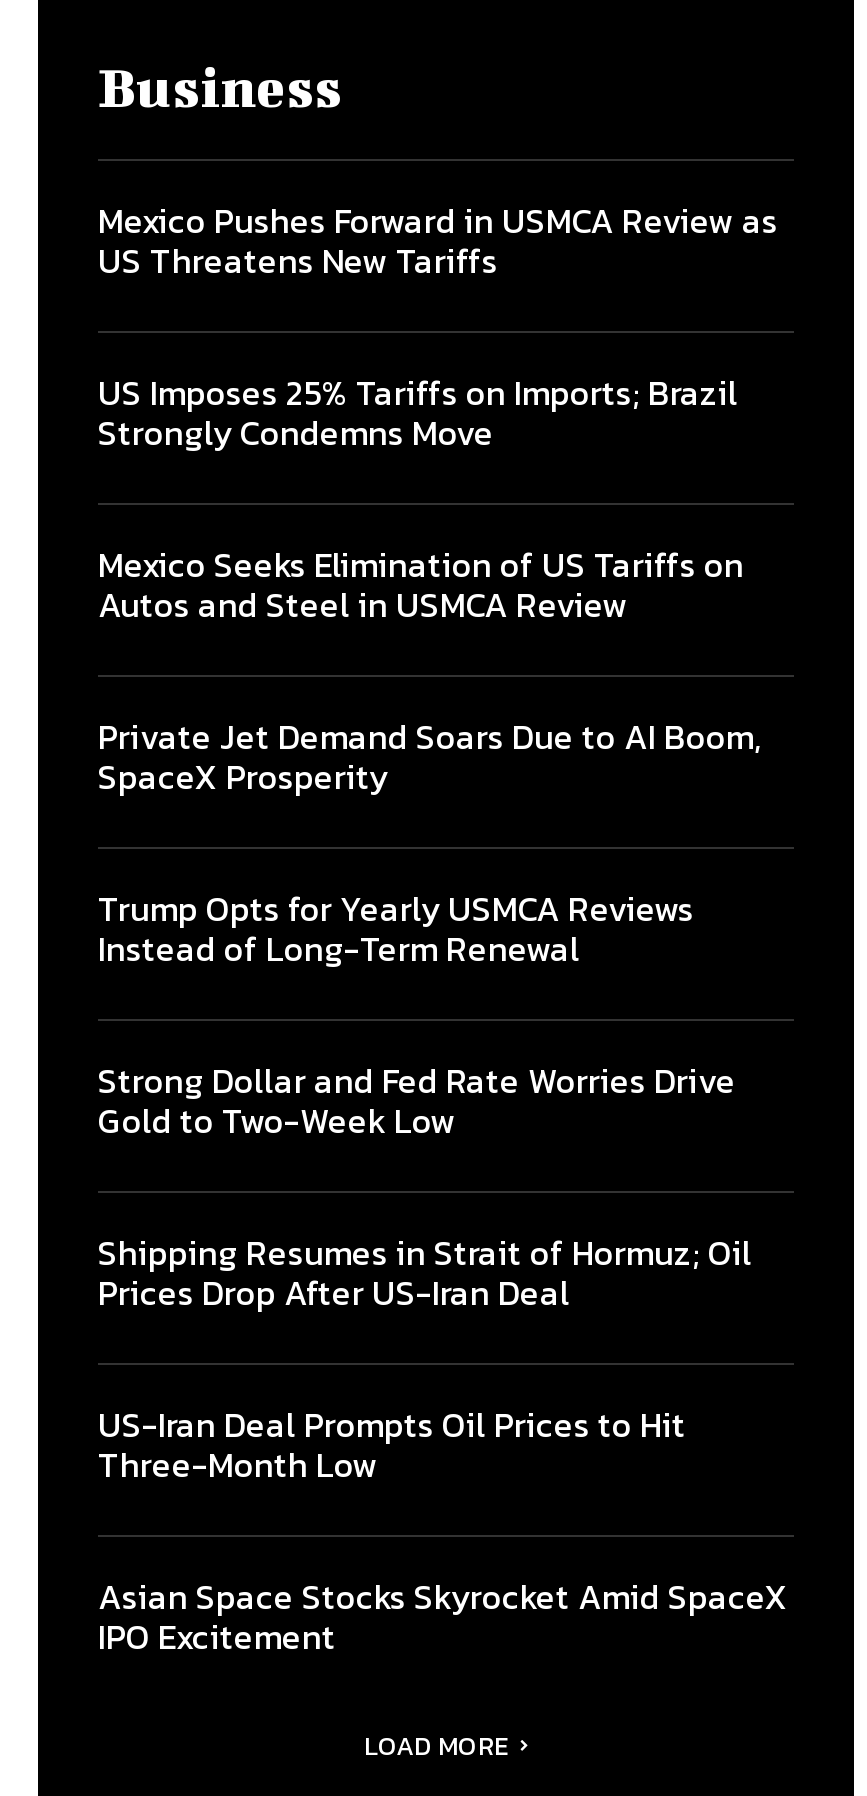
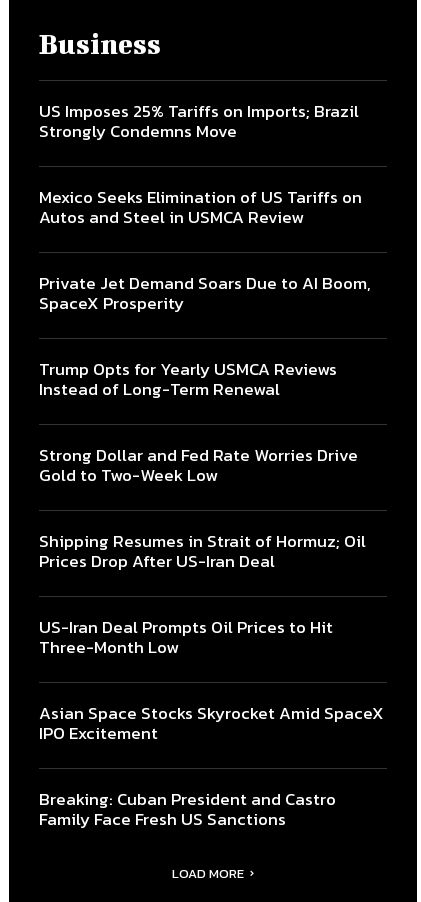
[98,195,778,287] Mexico Pushes Forward in USMCA Review as | US Threatens New Tariffs -> none
moved [98,367,788,1663] -> [39,98,384,746]: US Imposes 25% Tariffs on Imports; Brazil | Strongly Condemns Move | Mexico Seeks Elimination of US Tariffs on | ... | Asian Space Stocks Skyrocket Amid SpaceX | IPO Excitement
none -> [39,786,336,832] Breaking: Cuban President and Castro | Family Face Fresh US Sanctions

